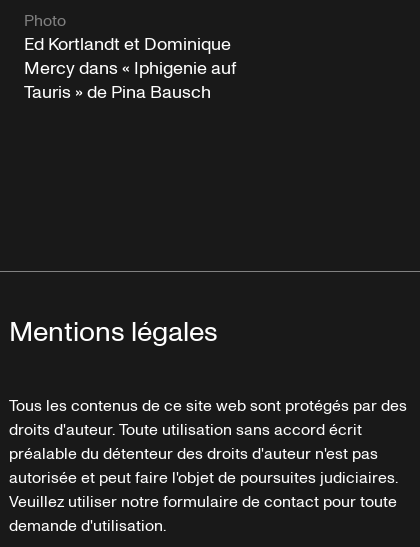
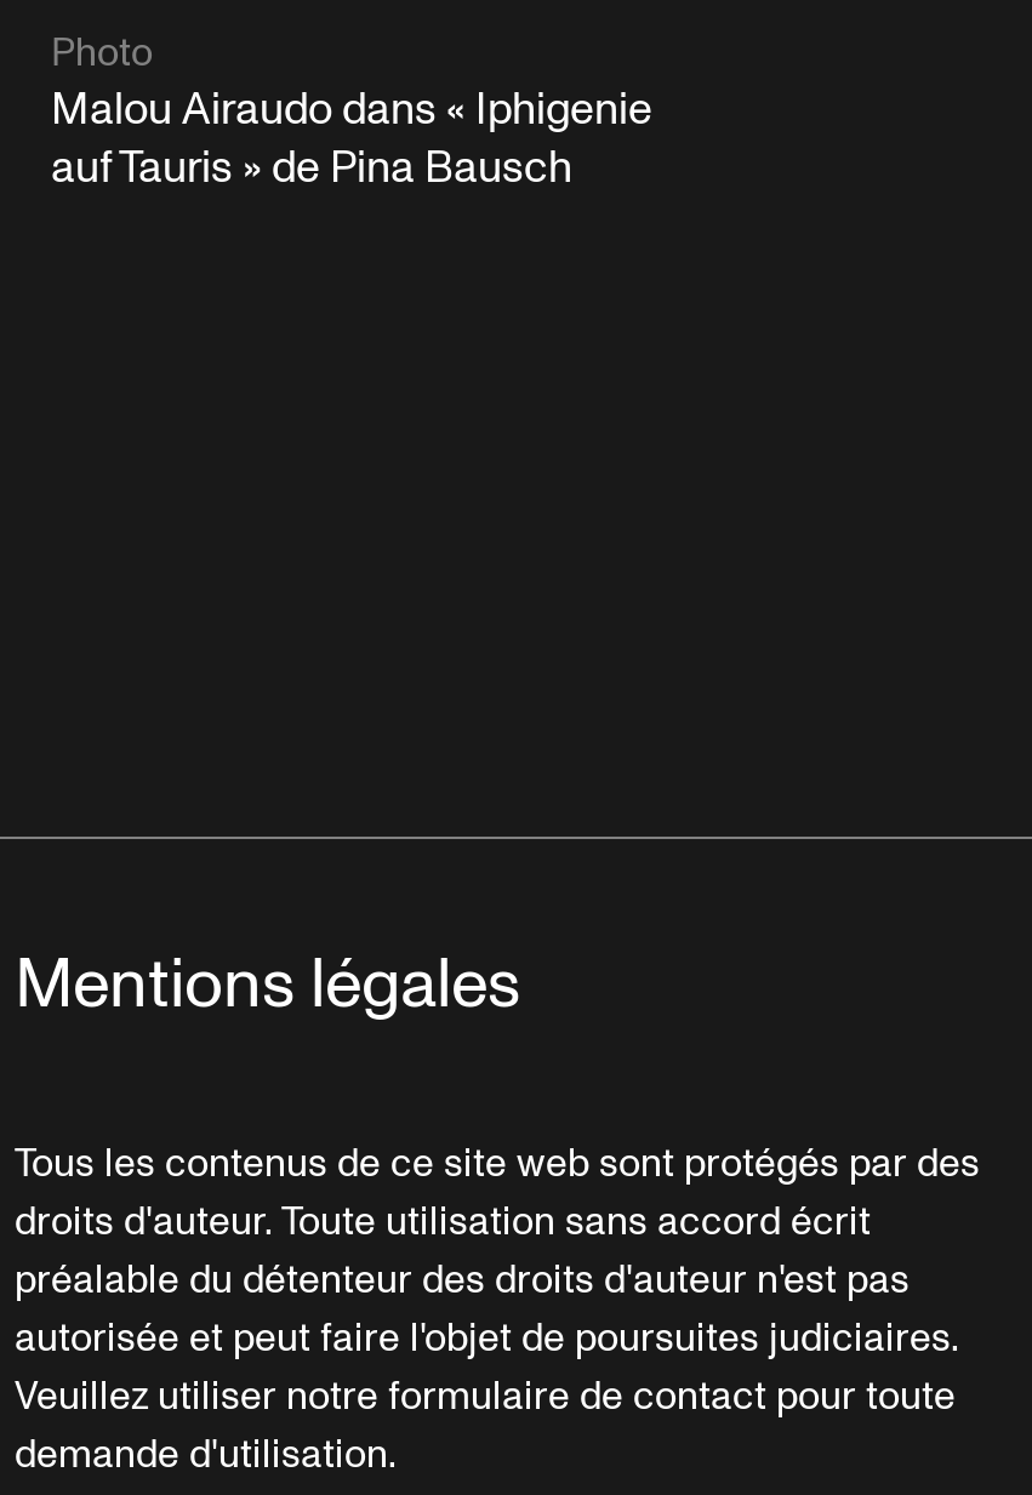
[24,32,236,105] Ed Kortlandt et Dominique | Mercy dans « Iphigenie auf | Tauris » de Pina Bausch -> [51,81,652,200] Malou Airaudo dans « Iphigenie | auf Tauris » de Pina Bausch

